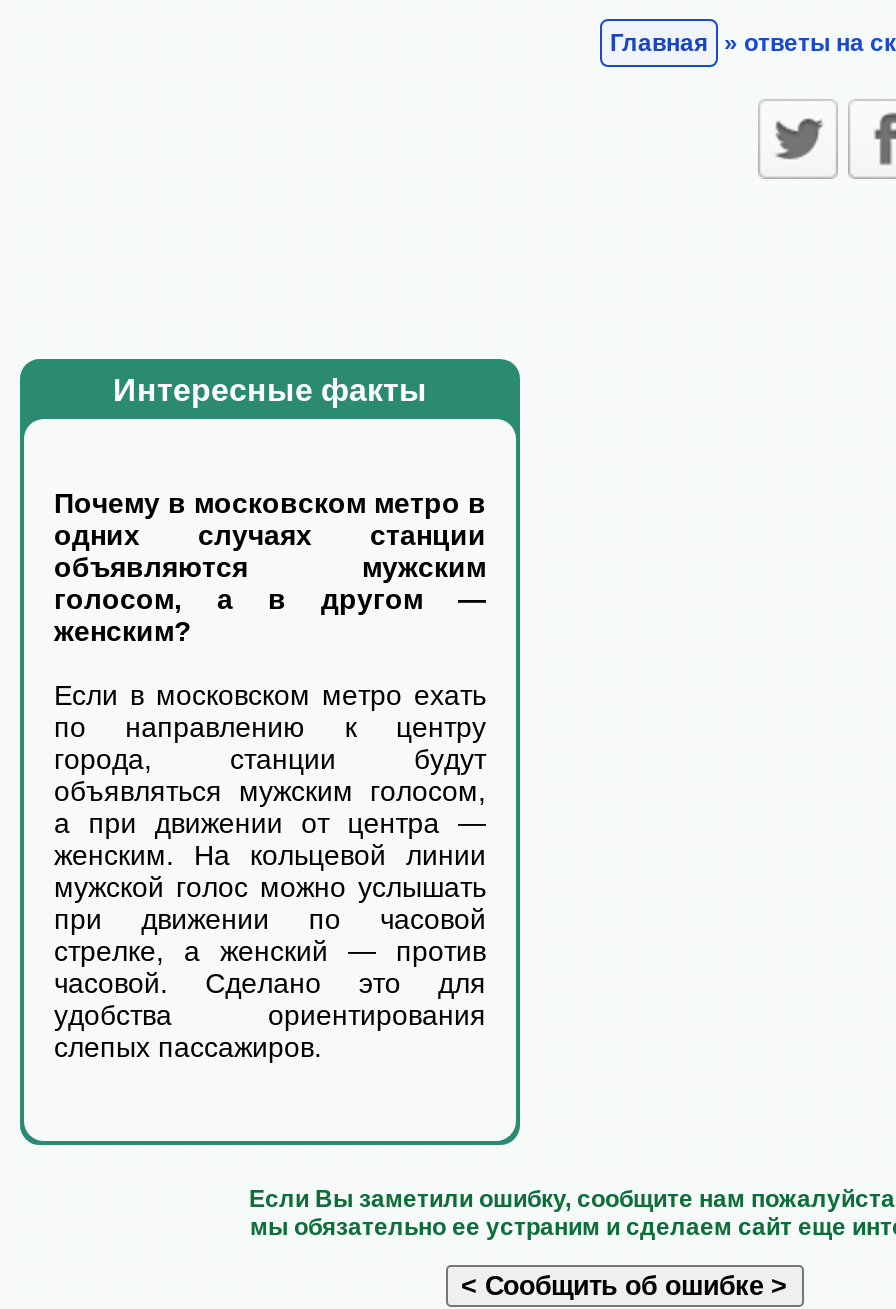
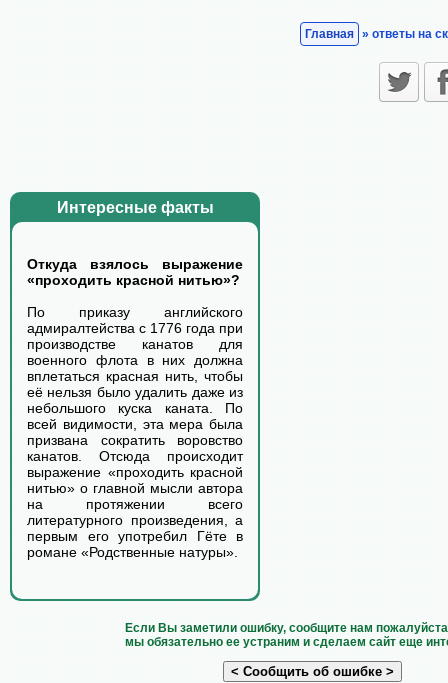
[54,487,486,647] Почему в московском метро в | одних случаях станции | объявляются мужским | голосом, а в другом — | женским? -> [27,256,243,288] Откуда взялось выражение | «проходить красной нитью»?
[54,679,486,1063] Если в московском метро ехать | по направлению к центру | города, станции будут | объявляться мужским голосом, | а при движении от центра — | женским. На кольцевой линии | мужской голос можно услышать | при движении по часовой | стрелке, а женский — против | часовой. Сделано это для | удобства ориентирования | слепых пассажиров. -> [27,304,243,560] По приказу английского | адмиралтейства с 1776 года при | производстве канатов для | военного флота в них должна | вплетаться красная нить, чтобы | её нельзя было удалить даже из | небольшого куска каната. По | всей видимости, эта мера была | призвана сократить воровство | канатов. Отсюда происходит | выражение «проходить красной | нитью» о главной мысли автора | на протяжении всего | литературного произведения, а | первым его употребил Гёте в | романе «Родственные натуры».

